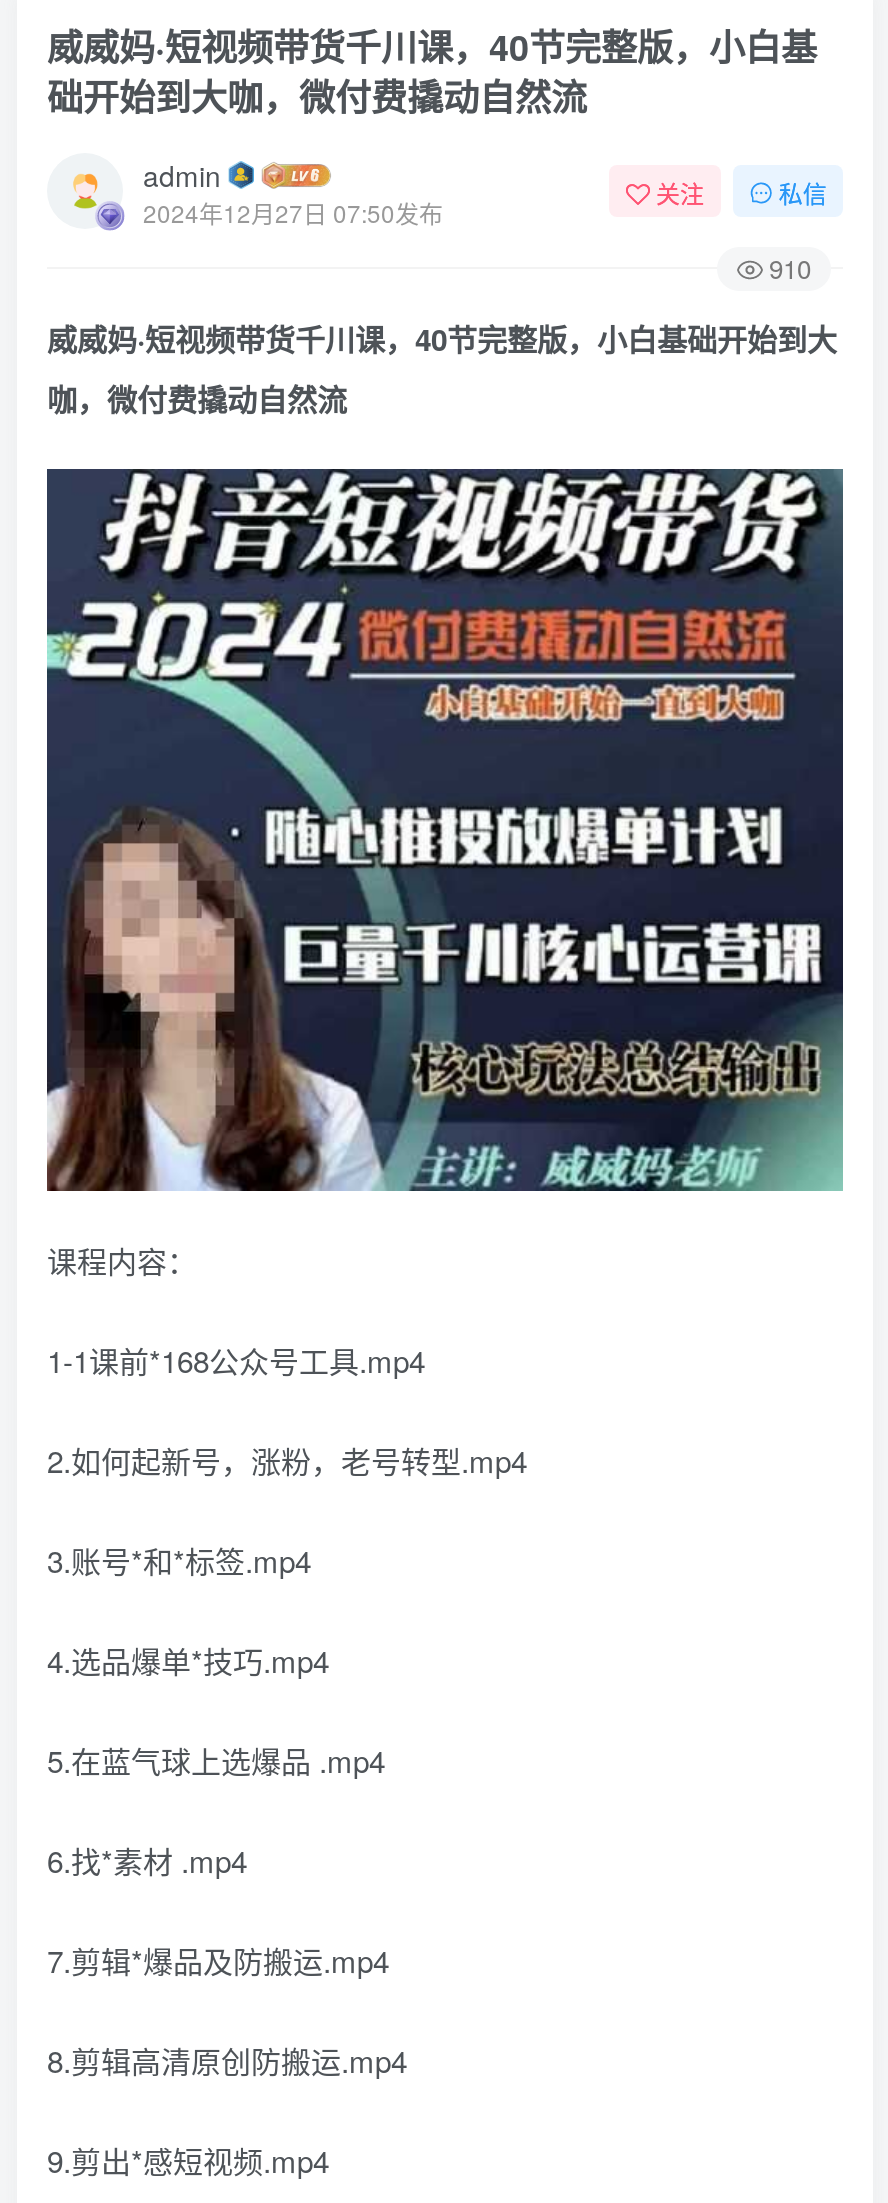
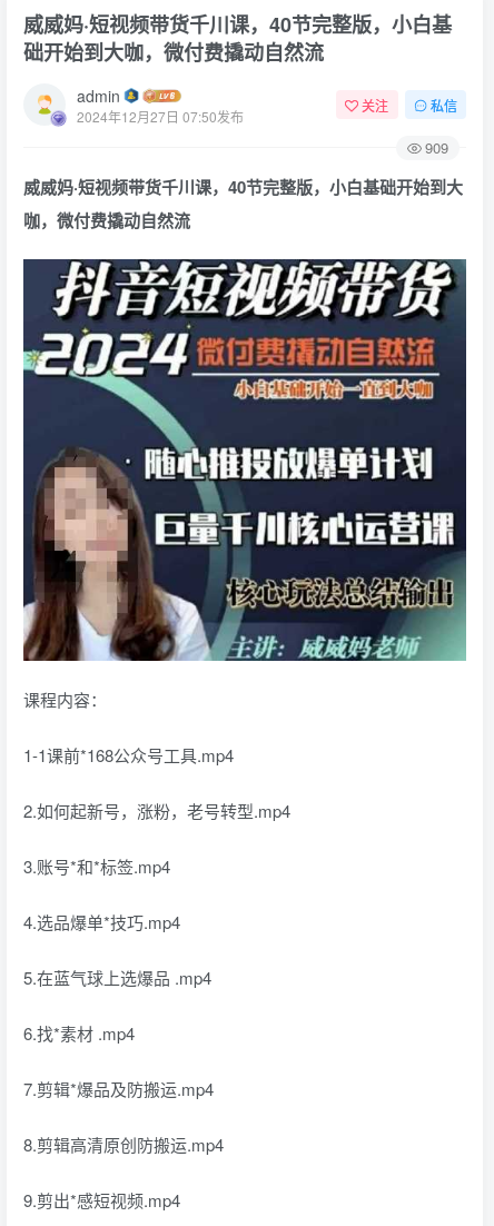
[769,249,811,287] 910 -> [425,137,448,158] 909

